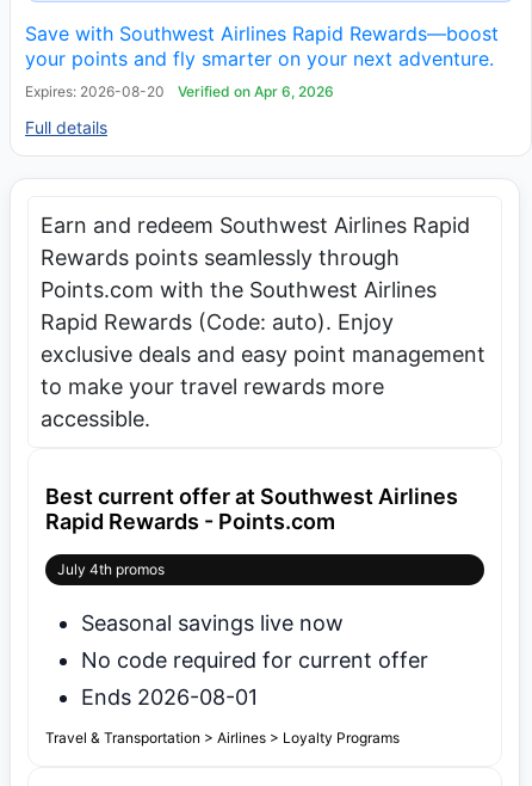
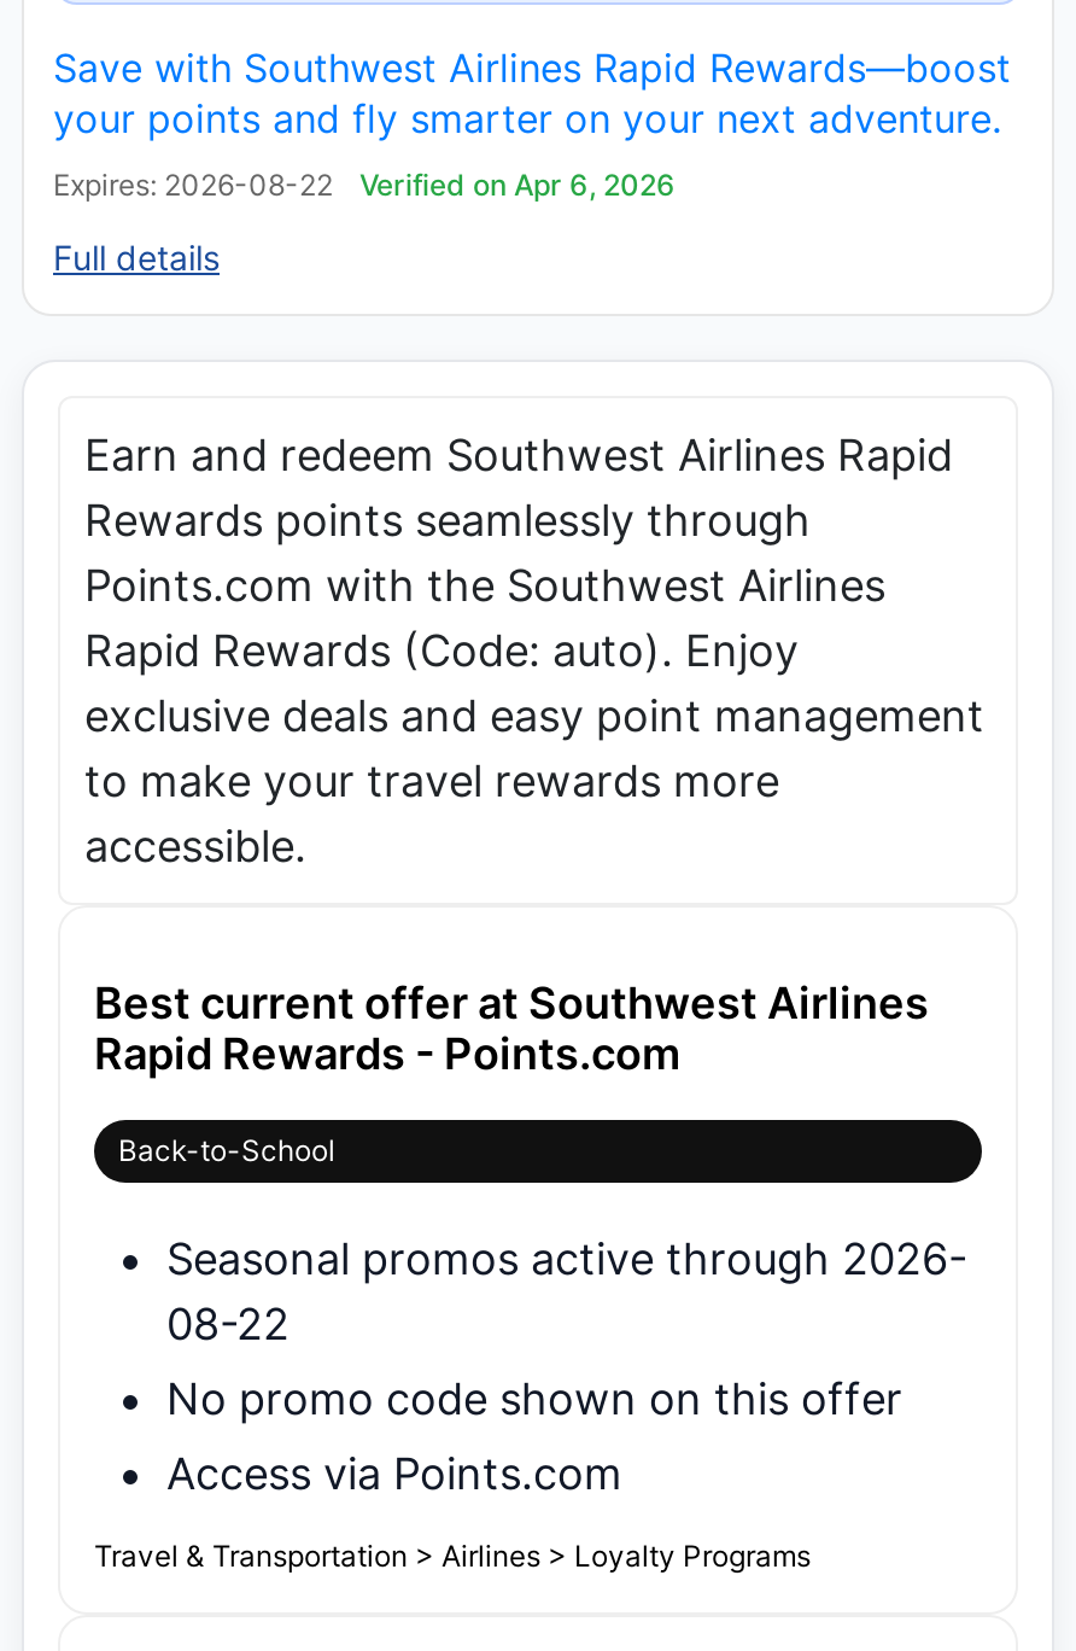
[25,82,334,100] Expires: 2026-08-20 Verified on Apr 6, 2026 -> [53,167,676,203] Expires: 2026-08-22 Verified on Apr 6, 2026
[57,560,165,578] July 4th promos -> [118,1132,335,1168] Back-to-School
[81,610,344,635] Seasonal savings live now -> [166,1233,967,1349] Seasonal promos active through 2026- | 08-22
[81,647,428,673] No code required for current offer -> [166,1373,902,1424] No promo code shown on this offer
[81,684,258,710] Ends 2026-08-01 -> [166,1448,622,1499] Access via Points.com

